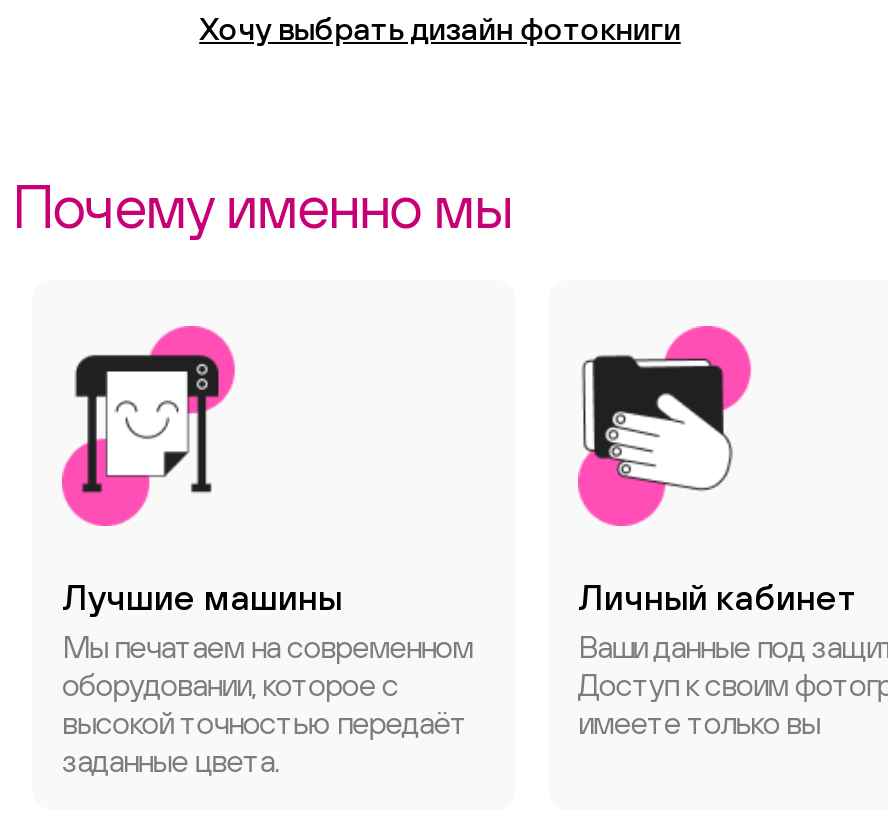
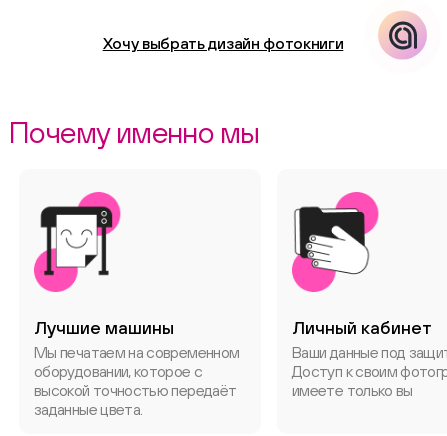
none -> [378,10,427,60] [image]

